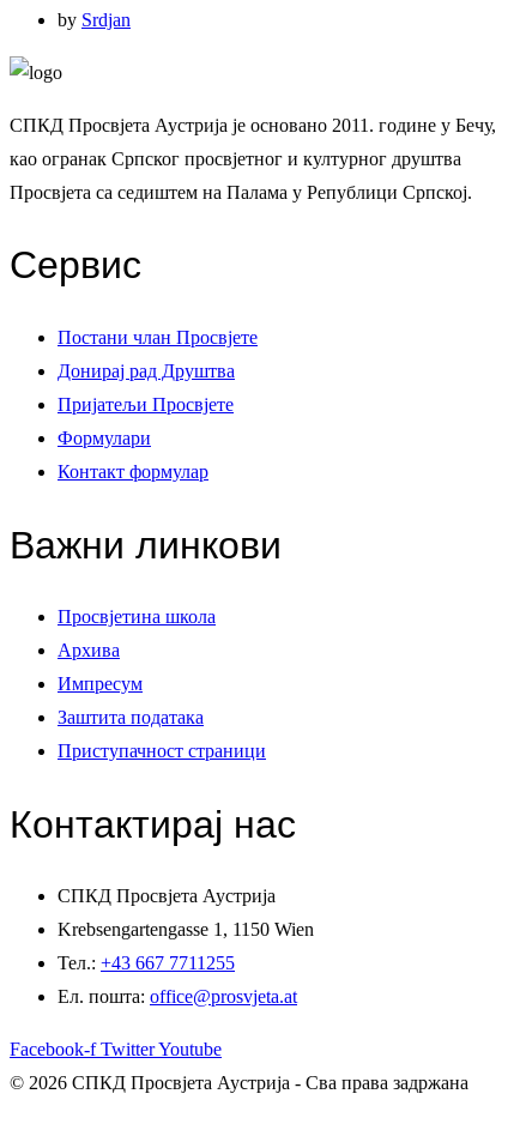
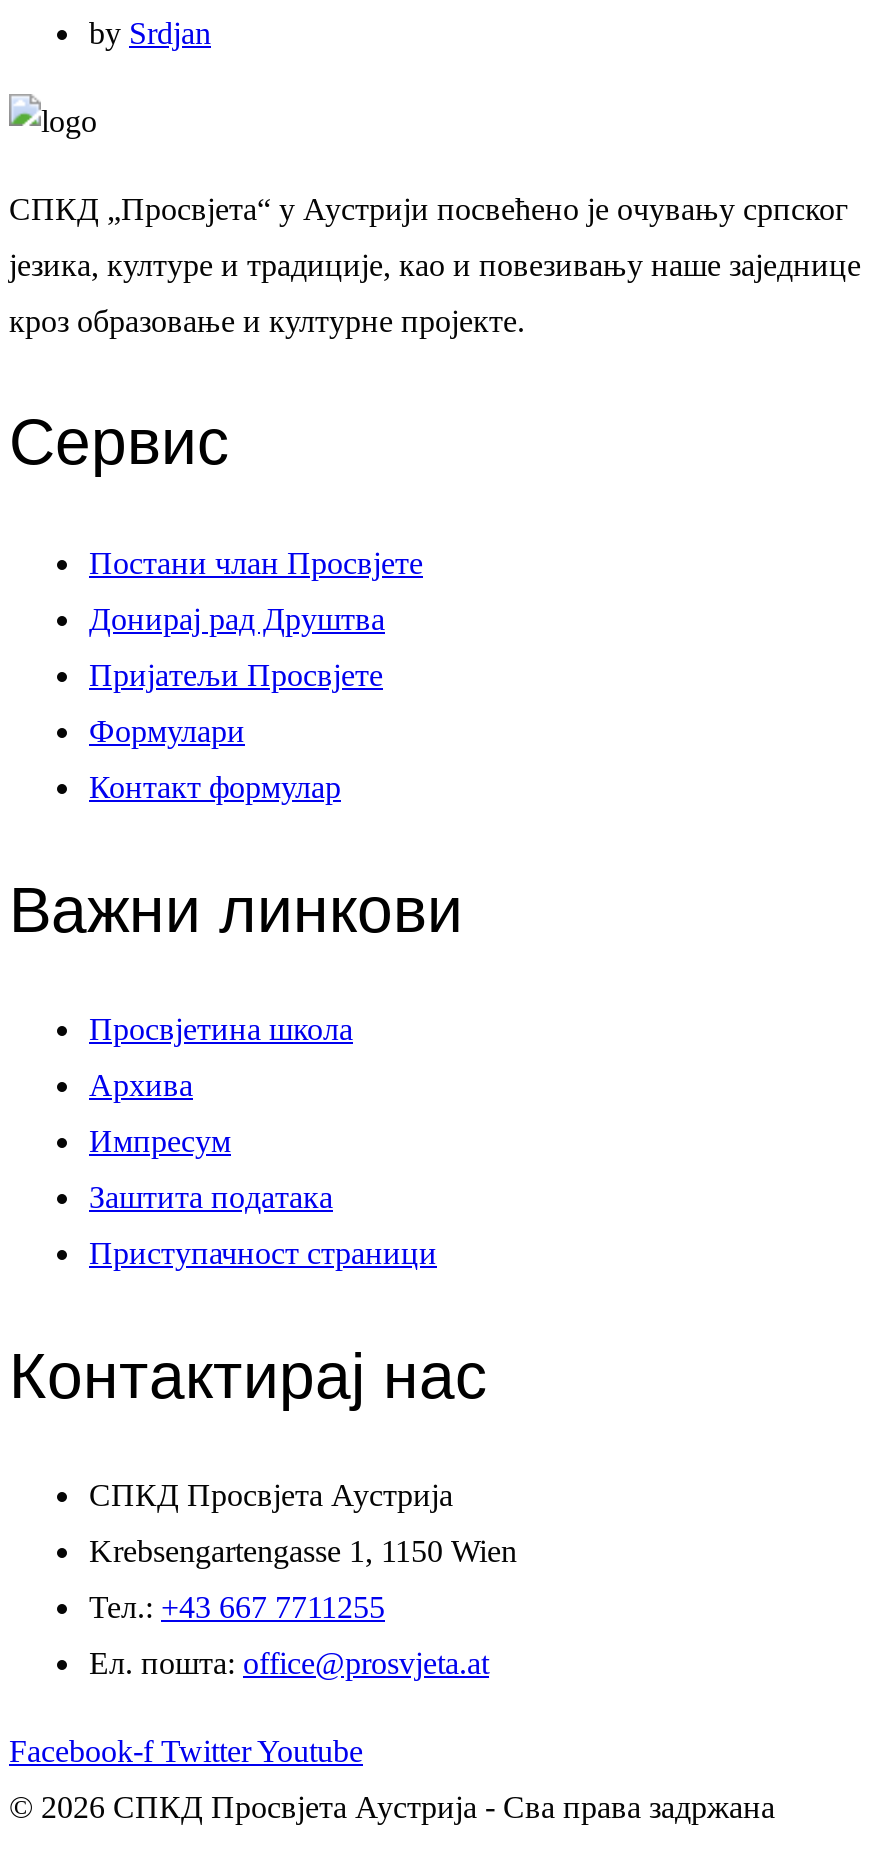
[10,115,496,135] СПКД Просвјета Аустрија је основано 2011. гoдине у Бечу, -> [9,192,849,226] СПКД „Просвјета“ у Аустрији посвећено је очувању српског
[10,148,461,169] као огранак Српског просвјетног и културног друштва -> [9,248,861,282] језика, културе и традиције, као и повезивању наше заједнице
[10,182,472,202] Просвјета са седиштем на Палама у Републици Српској. -> [9,304,525,338] кроз образовање и културне пројекте.

